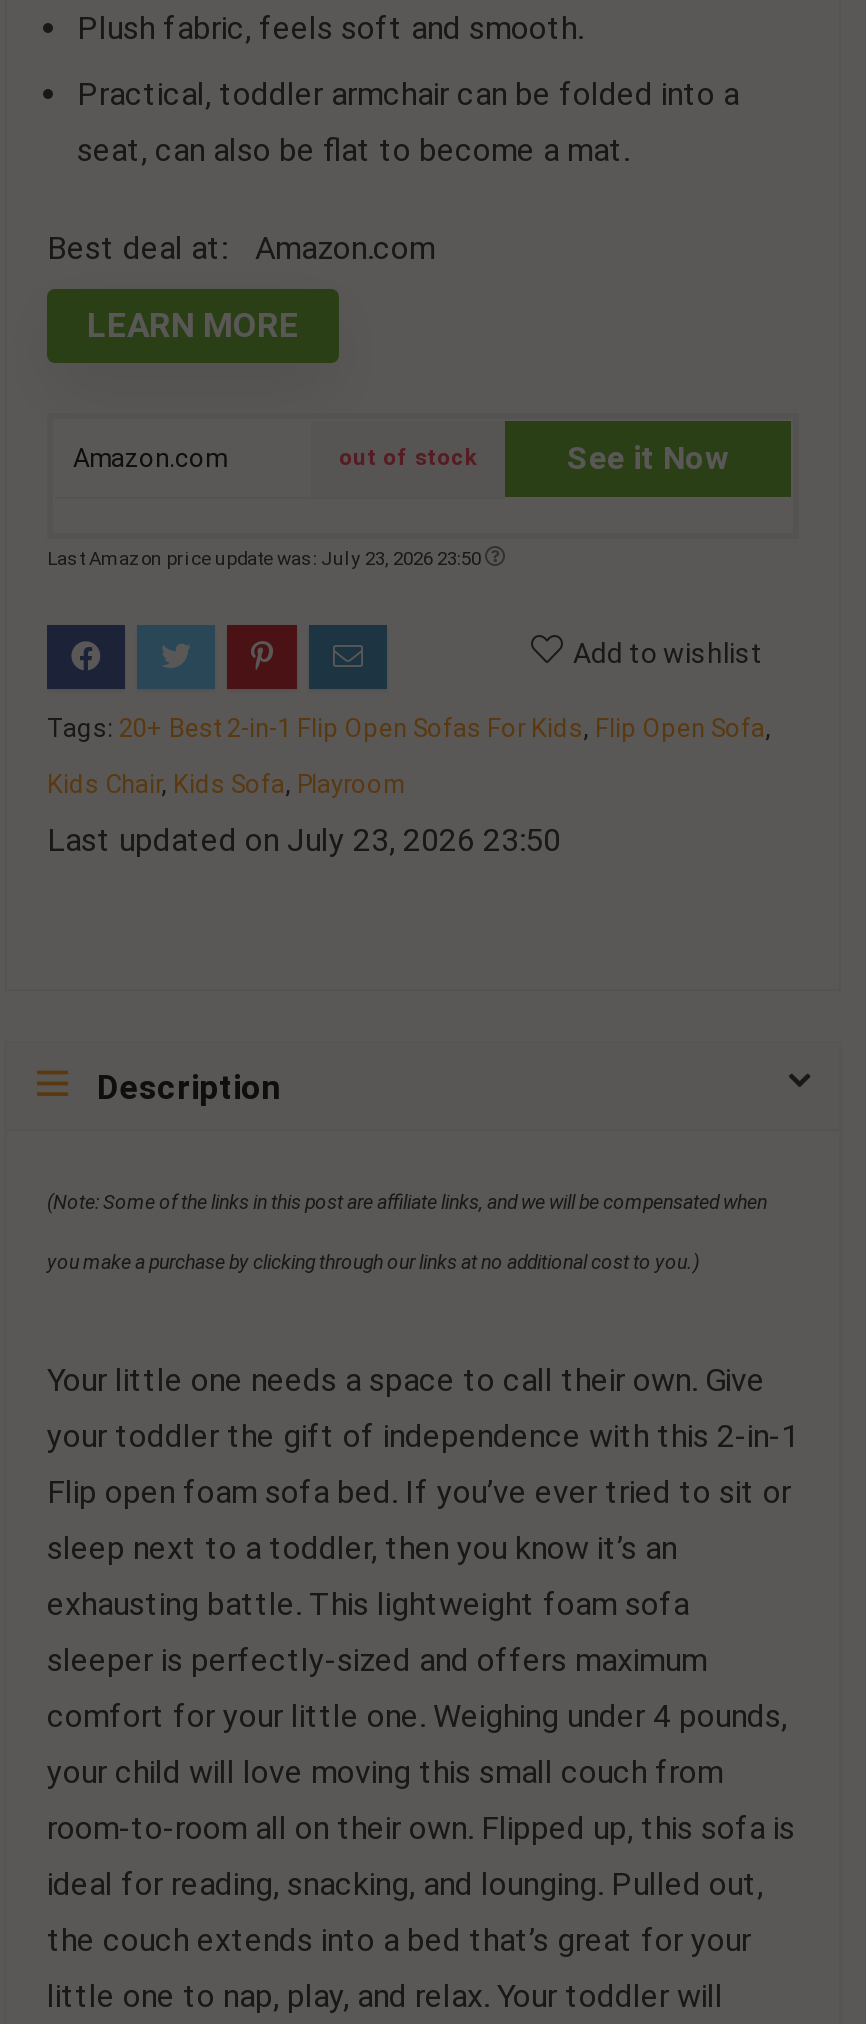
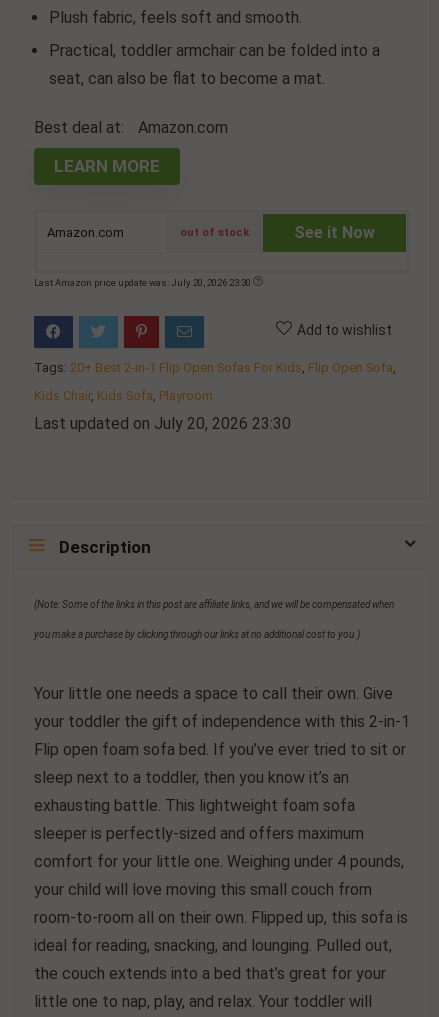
[47,547,485,569] Last Amazon price update was: July 23, 2026 23:50 -> [34,277,253,288] Last Amazon price update was: July 20, 2026 23:30
[47,821,561,859] Last updated on July 23, 2026 23:50 -> [34,414,291,433] Last updated on July 20, 2026 23:30

